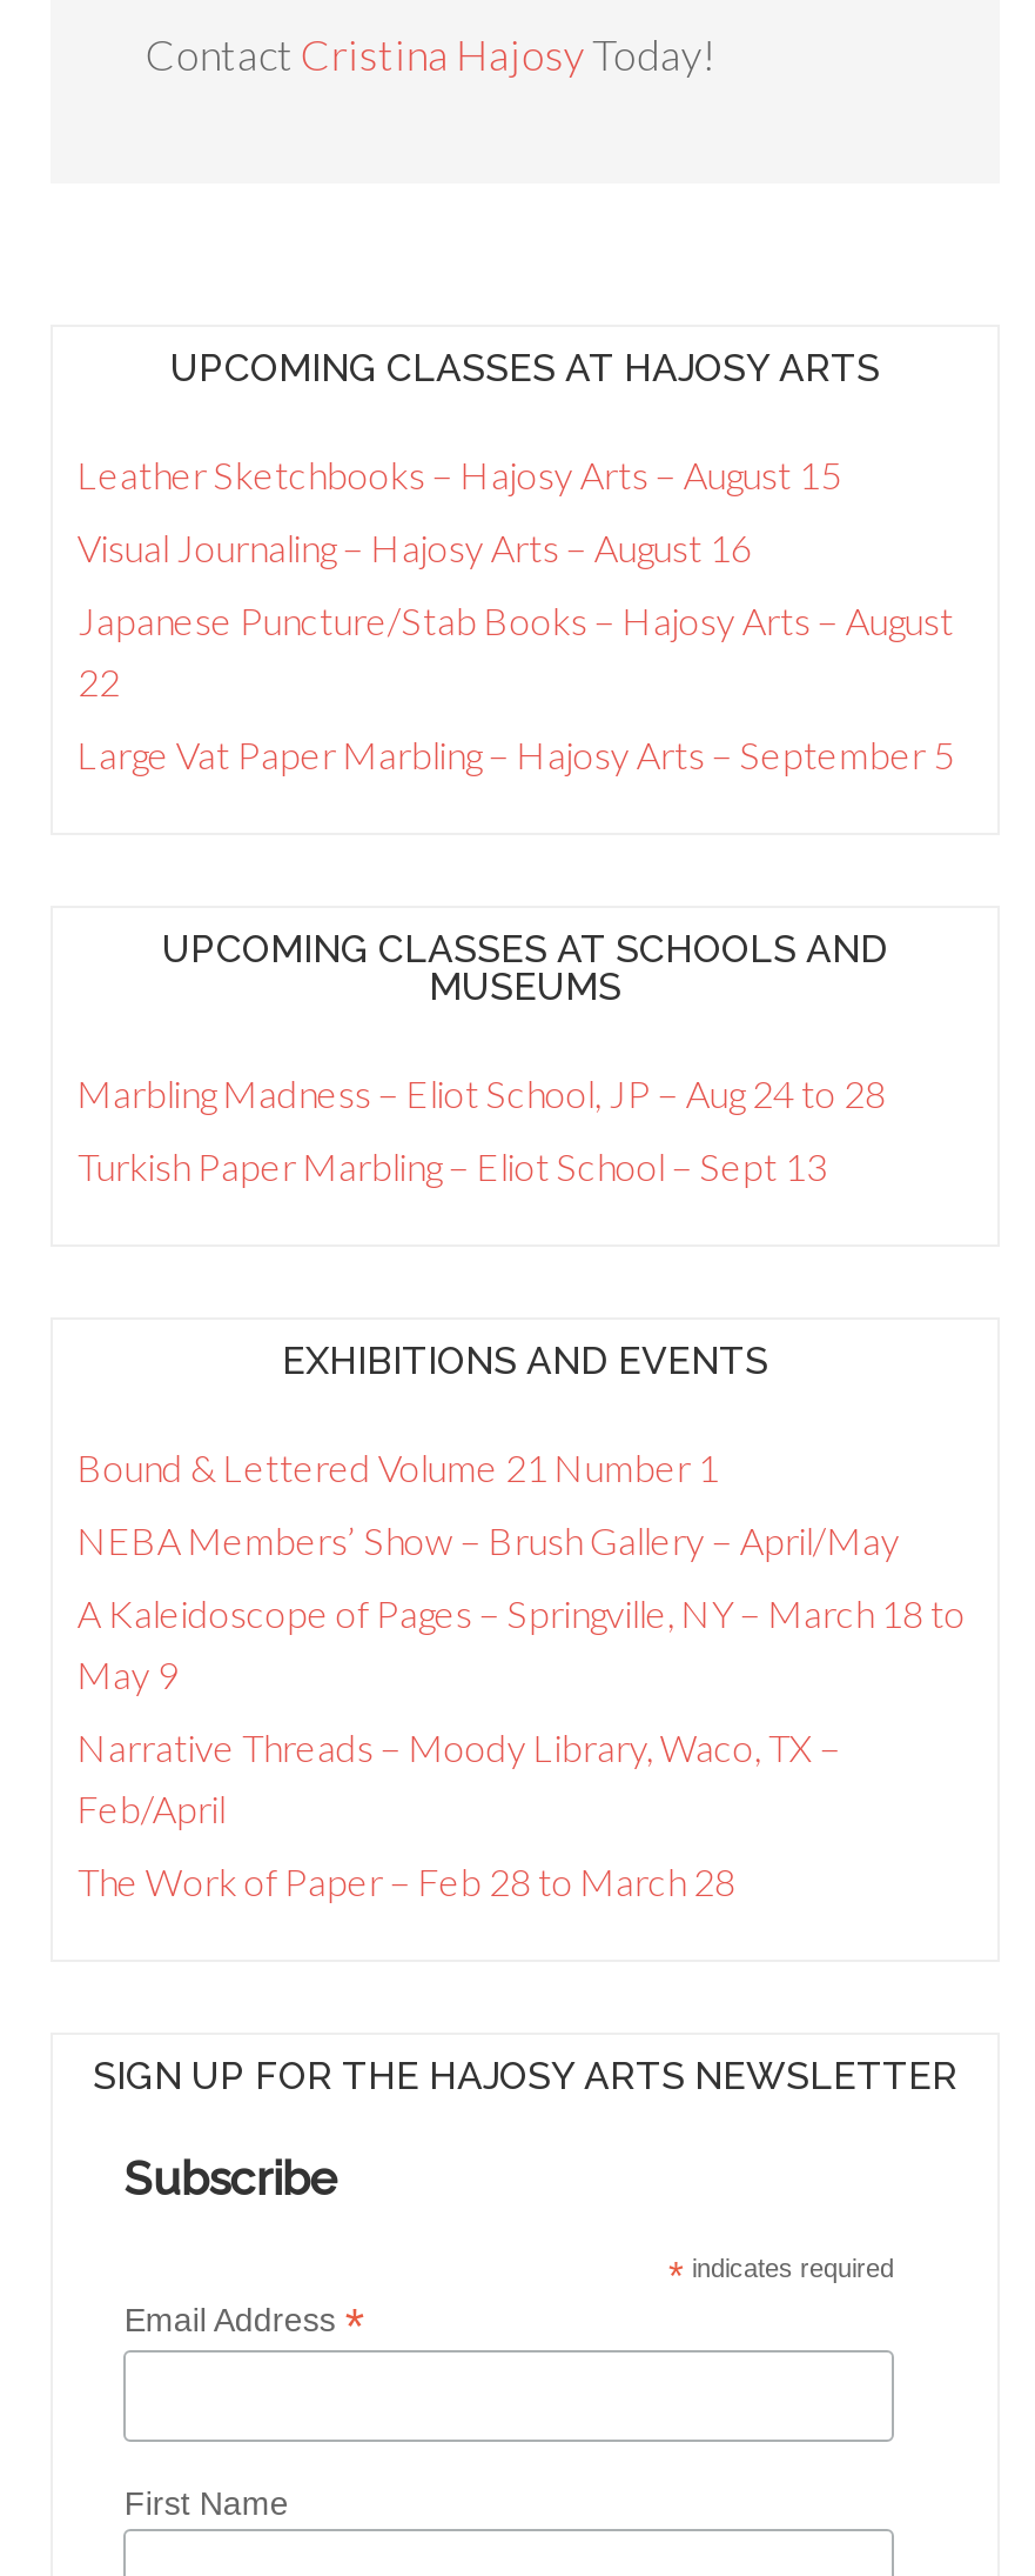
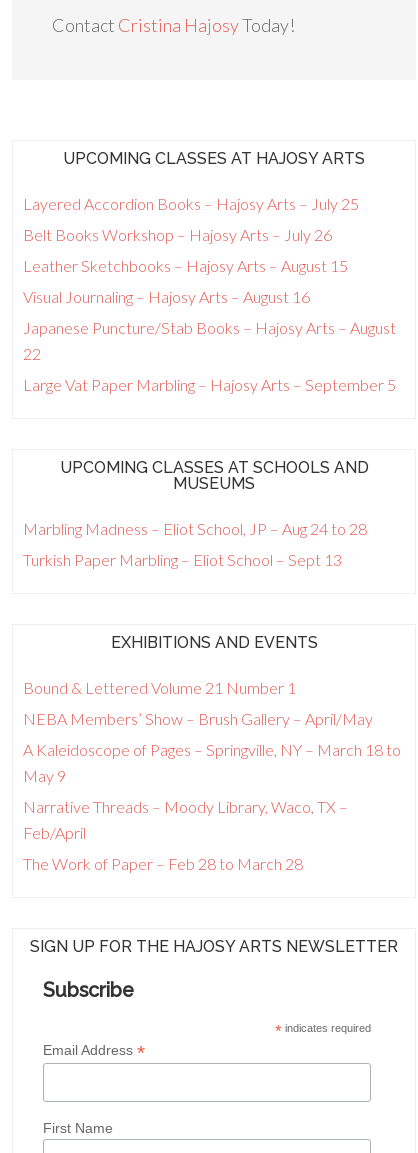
none -> [23,194,359,244] Layered Accordion Books – Hajosy Arts – July 25 | Belt Books Workshop – Hajosy Arts – July 26

